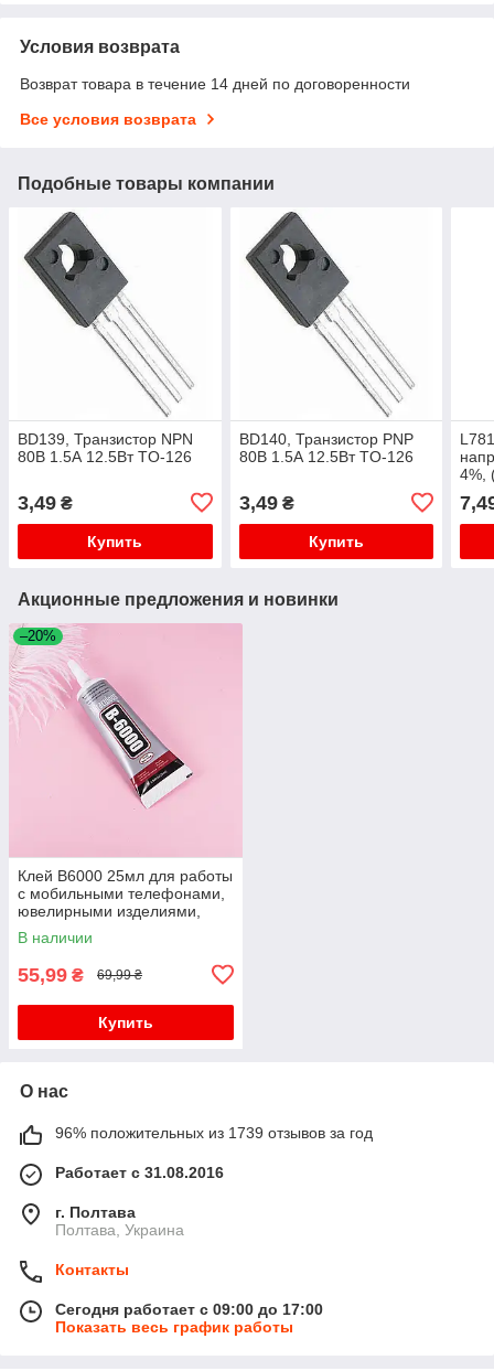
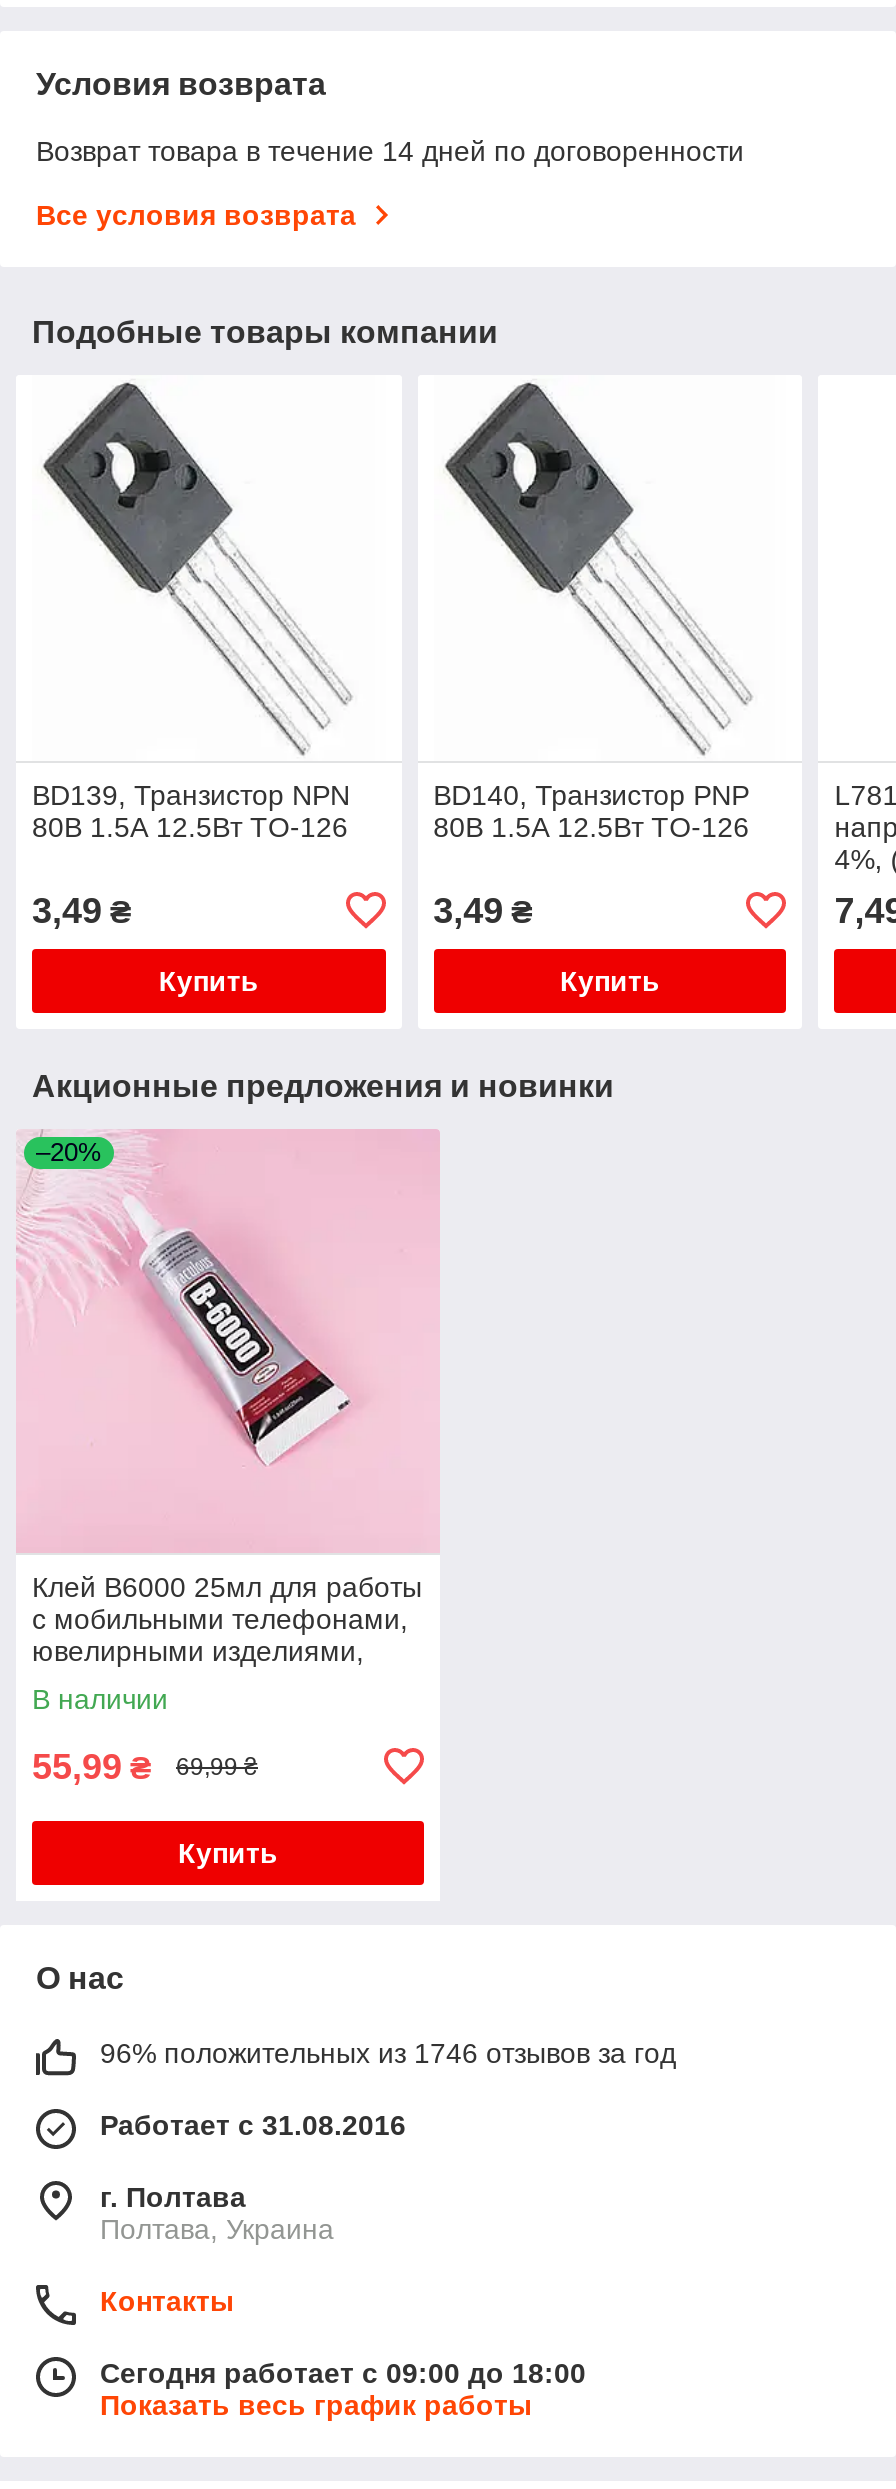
[55,1124,373,1141] 96% положительных из 1739 отзывов за год -> [100,2037,676,2069] 96% положительных из 1746 отзывов за год
[55,1300,323,1318] Сегодня работает с 09:00 до 17:00 -> [100,2357,586,2389] Сегодня работает с 09:00 до 18:00

